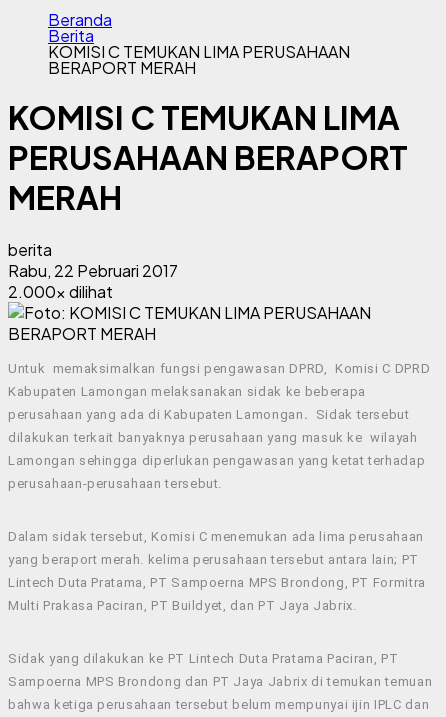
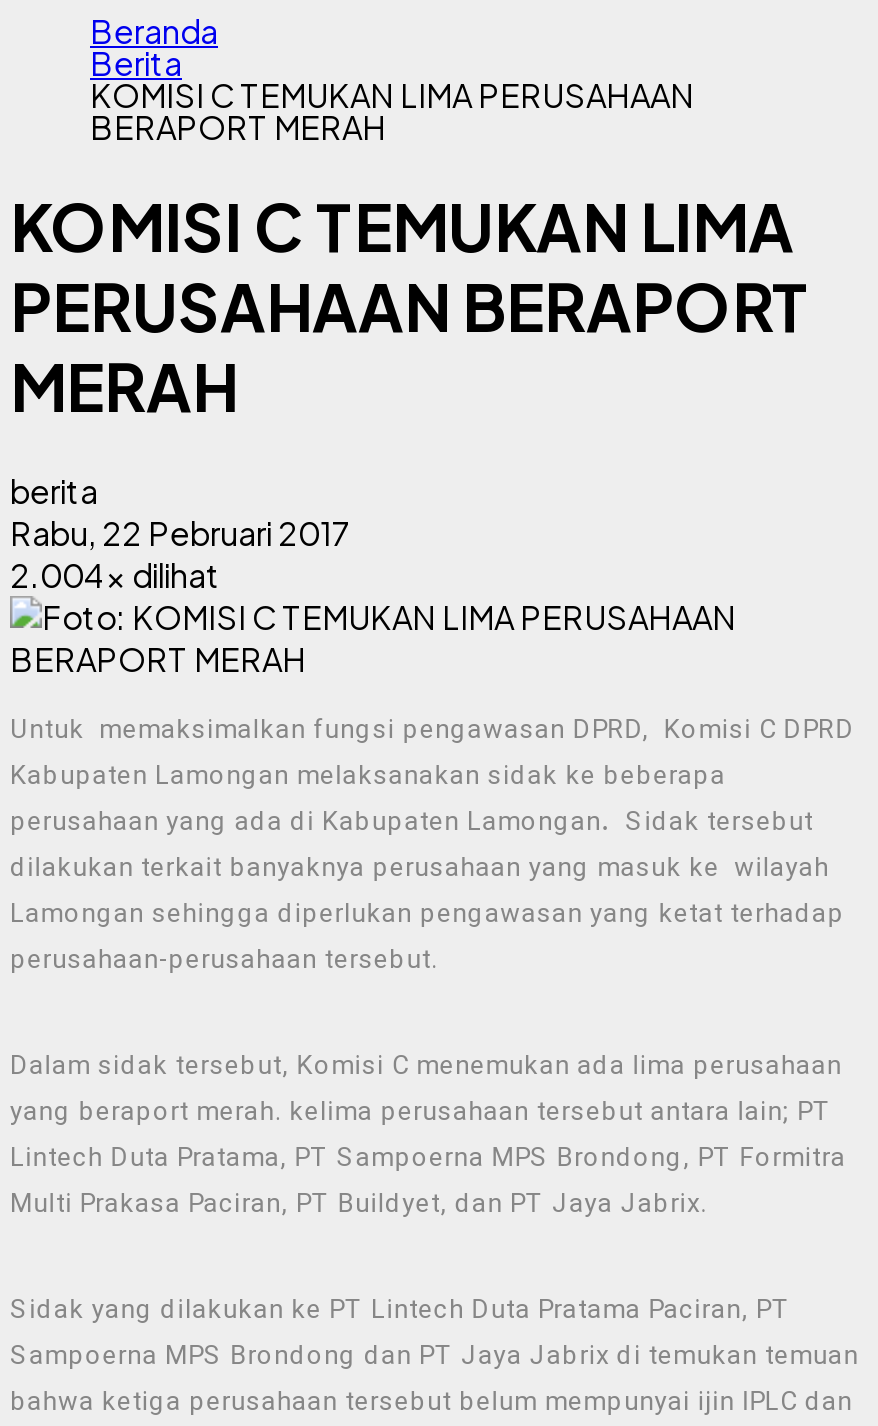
[8,281,113,302] 2.000x dilihat -> [10,554,220,596] 2.004x dilihat

